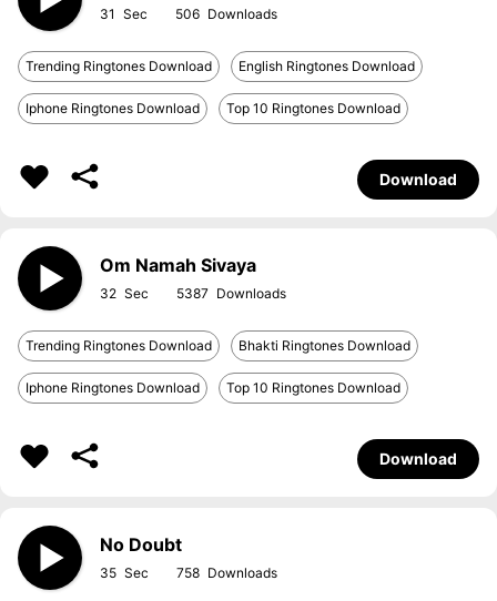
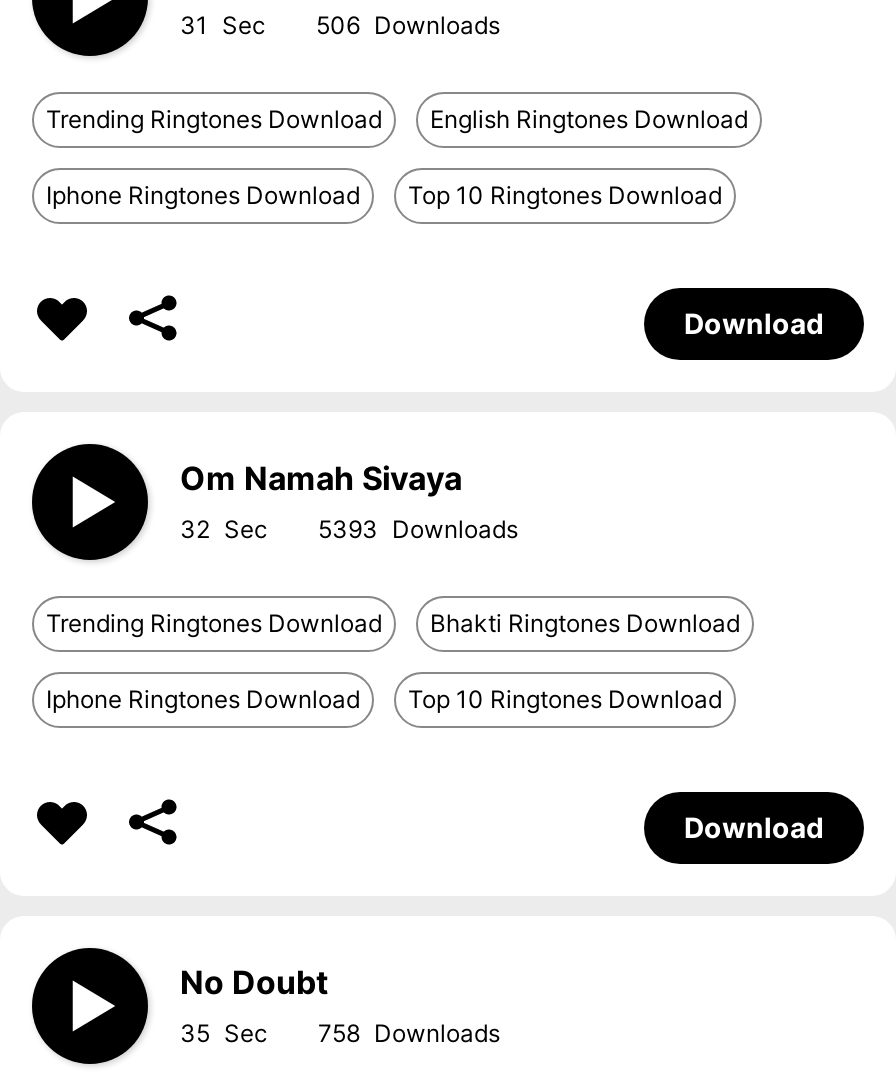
[176,285,212,302] 5387 -> [318,514,384,544] 5393

